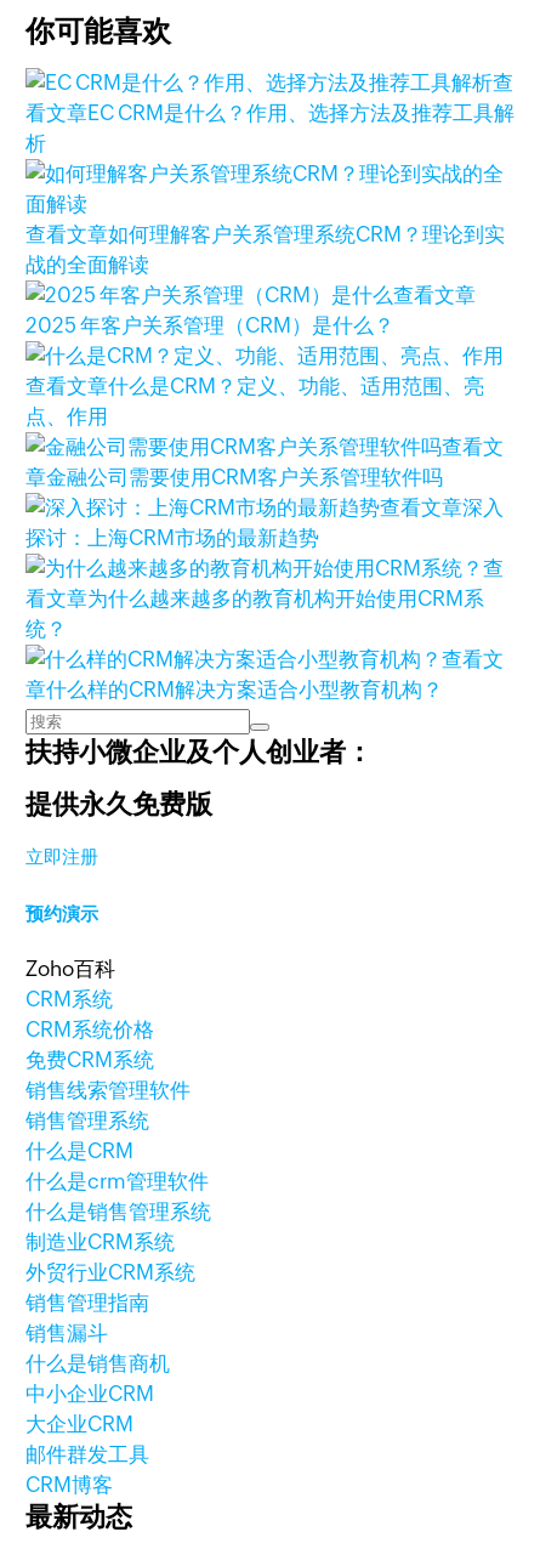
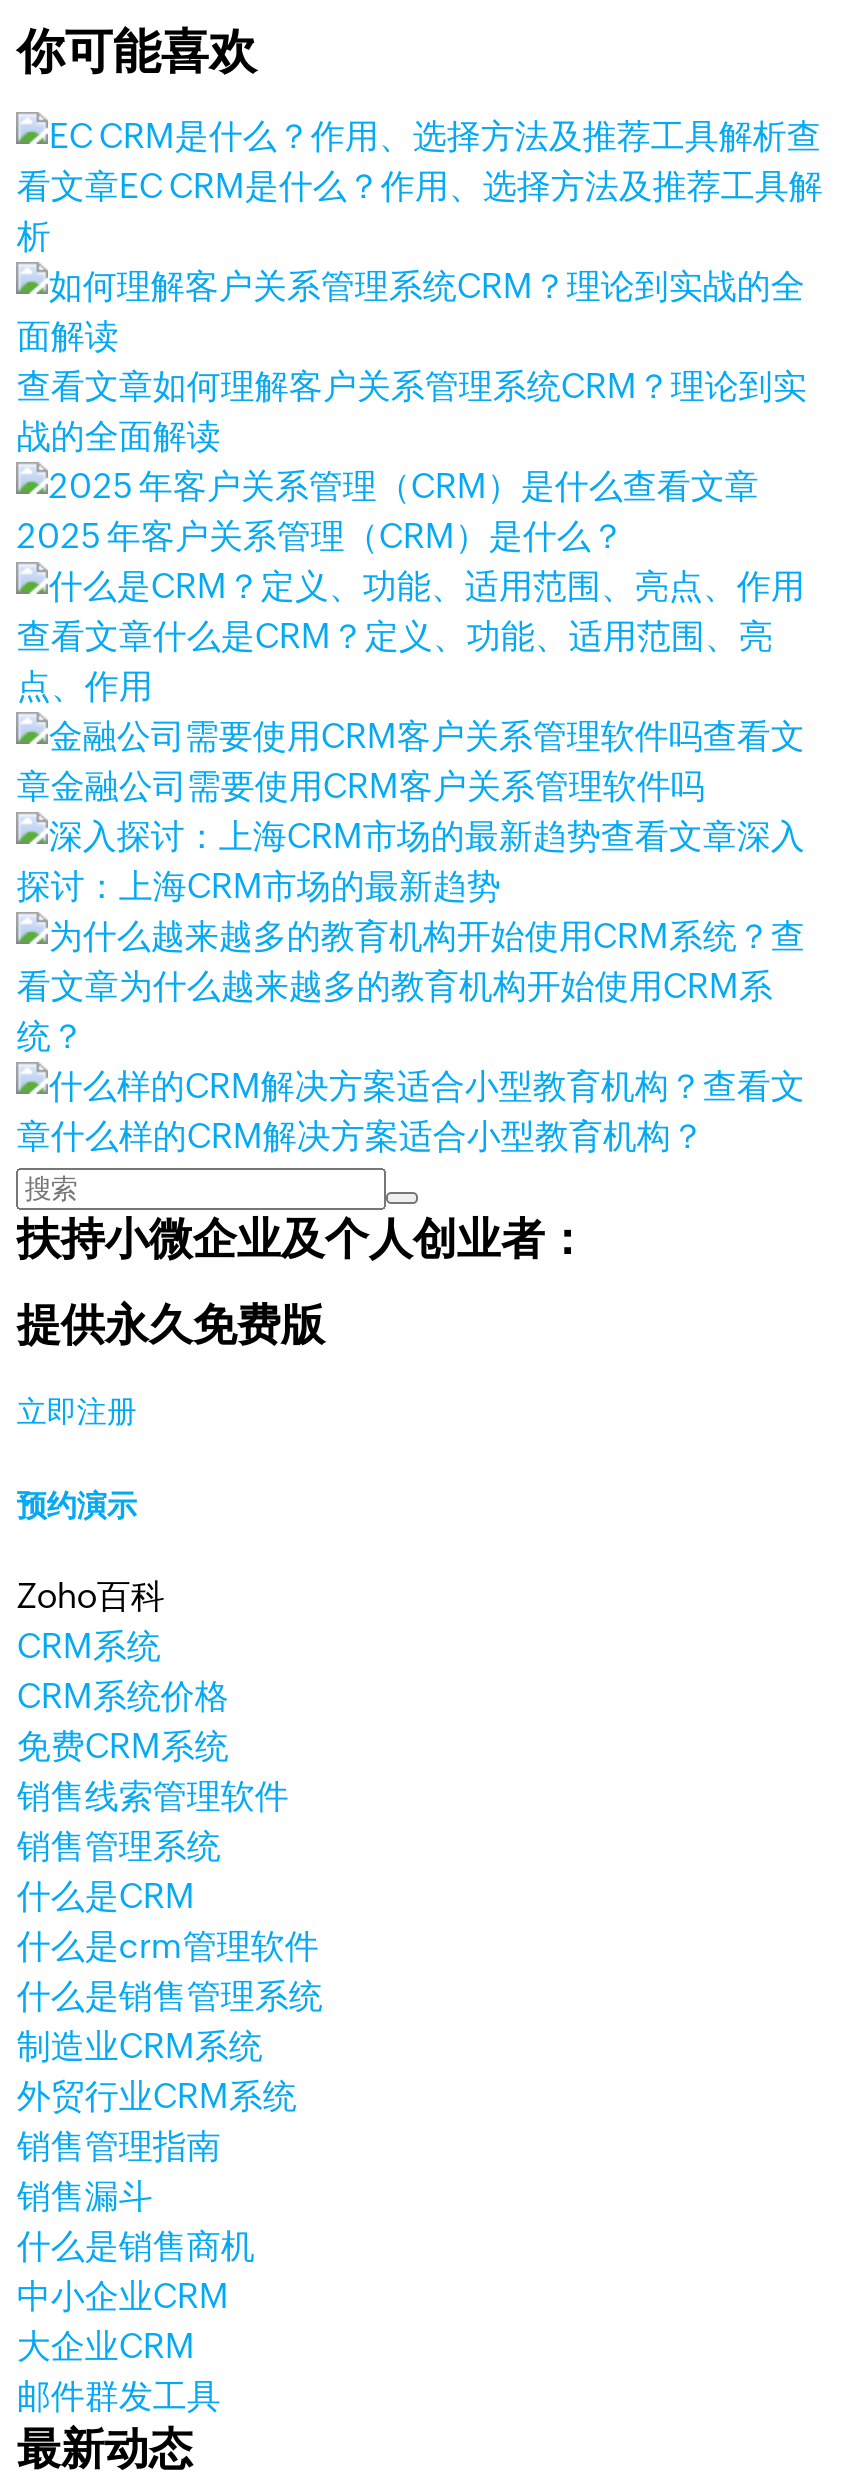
[26,1473,113,1497] CRM博客 -> none

